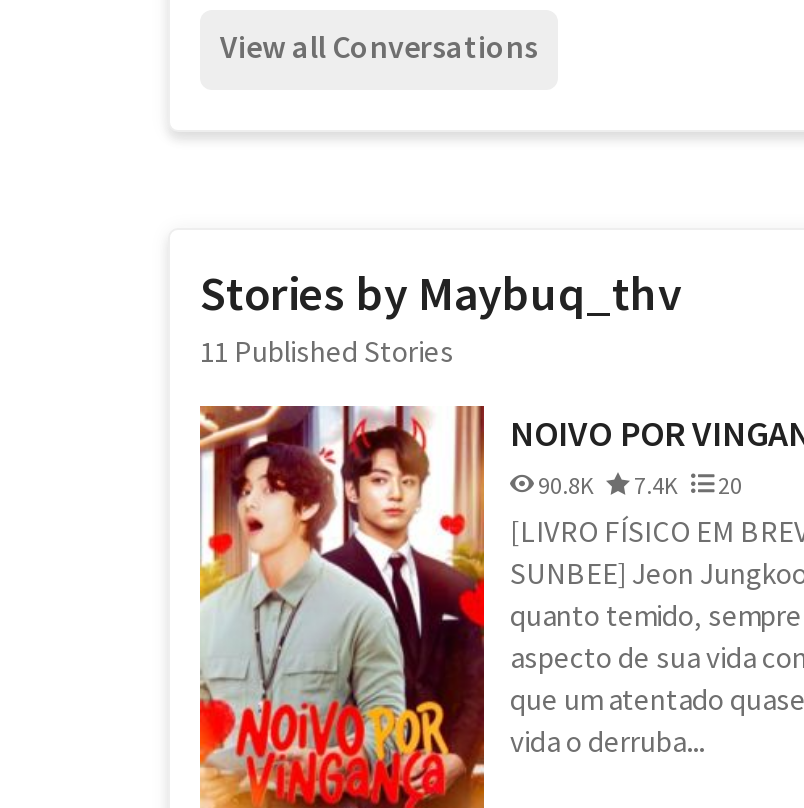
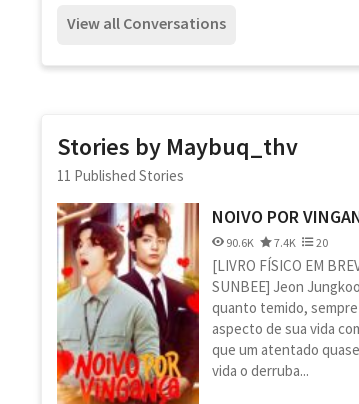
[534,470,742,500] 90.8K 7.4K 20 -> [224,235,328,250] 90.6K 7.4K 20

